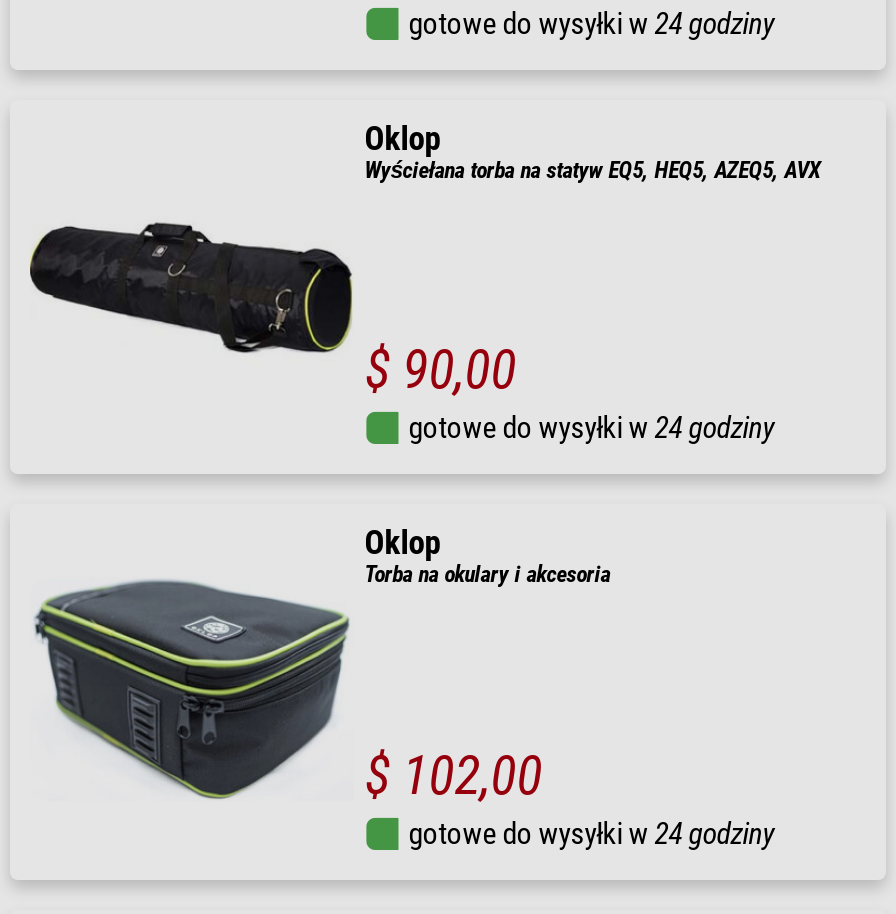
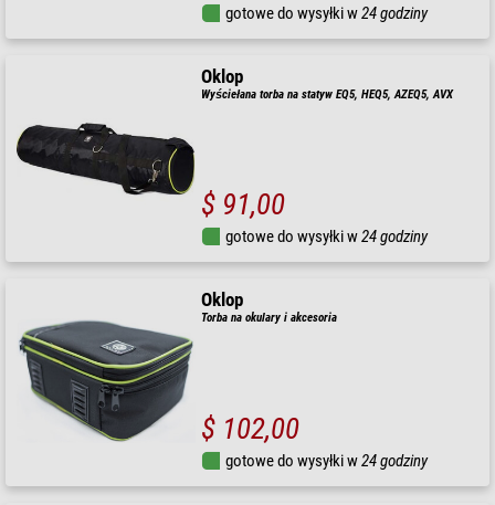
[364,339,516,403] $ 90,00 -> [201,187,285,223] $ 91,00

